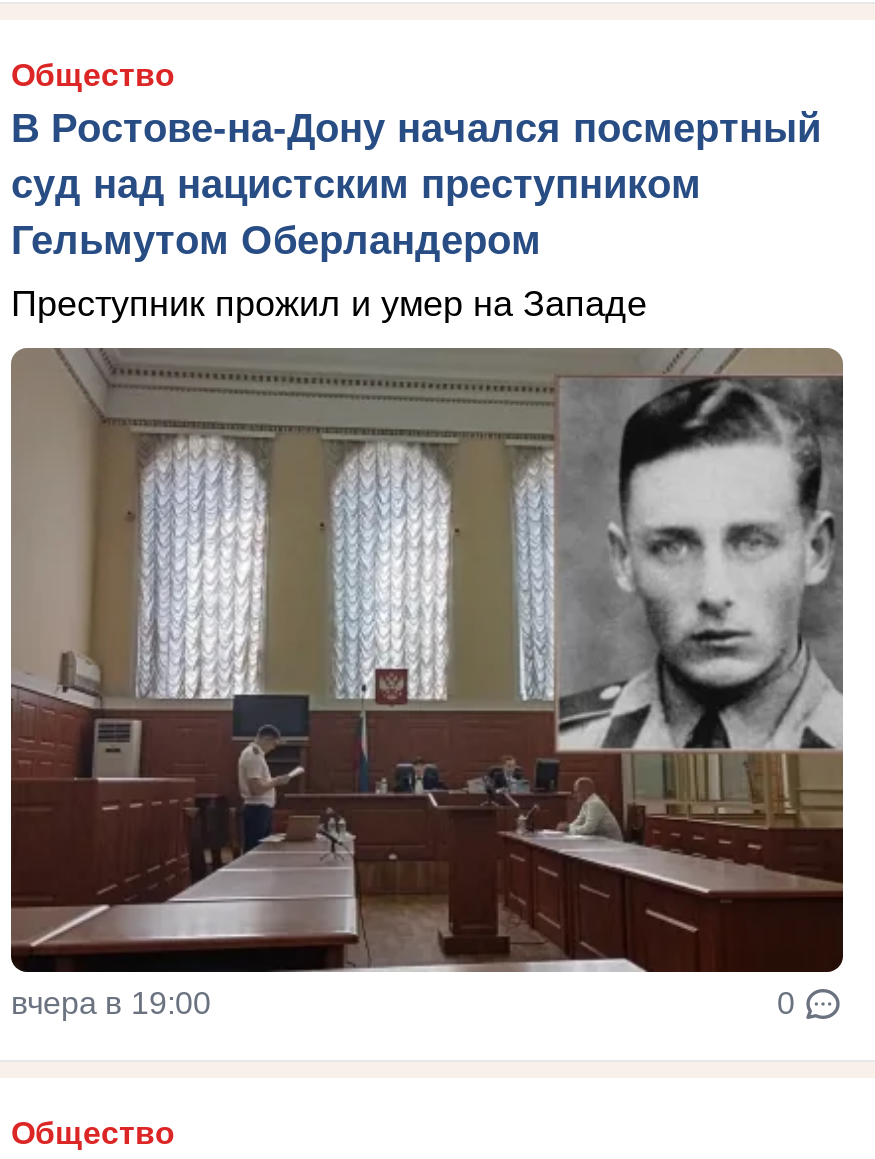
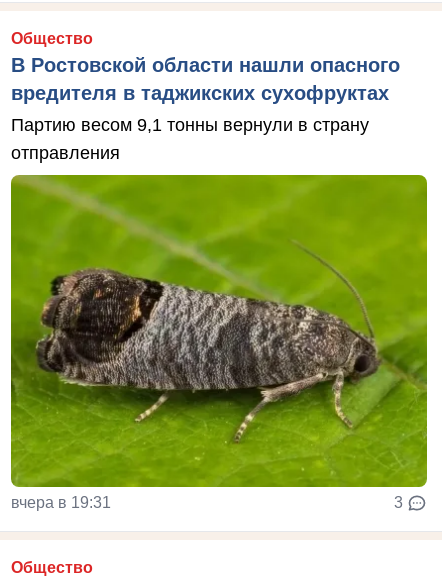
[11,106,821,262] В Ростове-на-Дону начался посмертный | суд над нацистским преступником | Гельмутом Оберландером -> [11,54,400,104] В Ростовской области нашли опасного | вредителя в таджикских сухофруктах
[11,284,647,324] Преступник прожил и умер на Западе -> [11,115,369,163] Партию весом 9,1 тонны вернули в страну | отправления
[9,346,845,1020] [image] | вчера в 19:00 | 0 -> [10,174,428,511] [image] | вчера в 19:31 | 3

